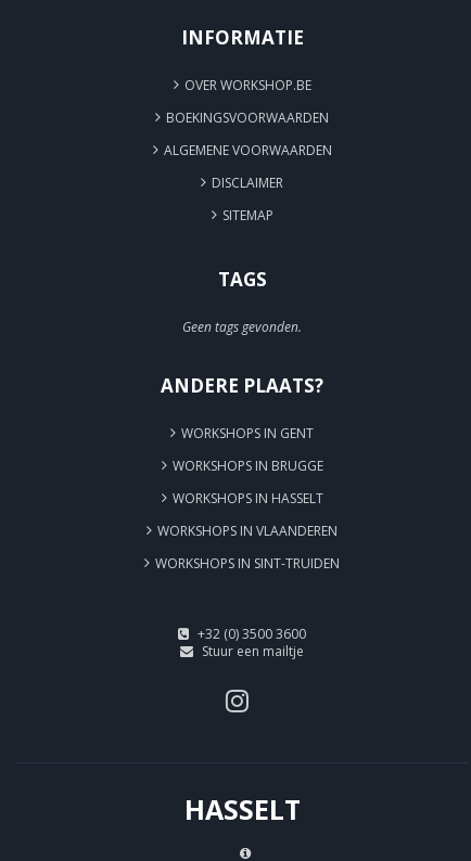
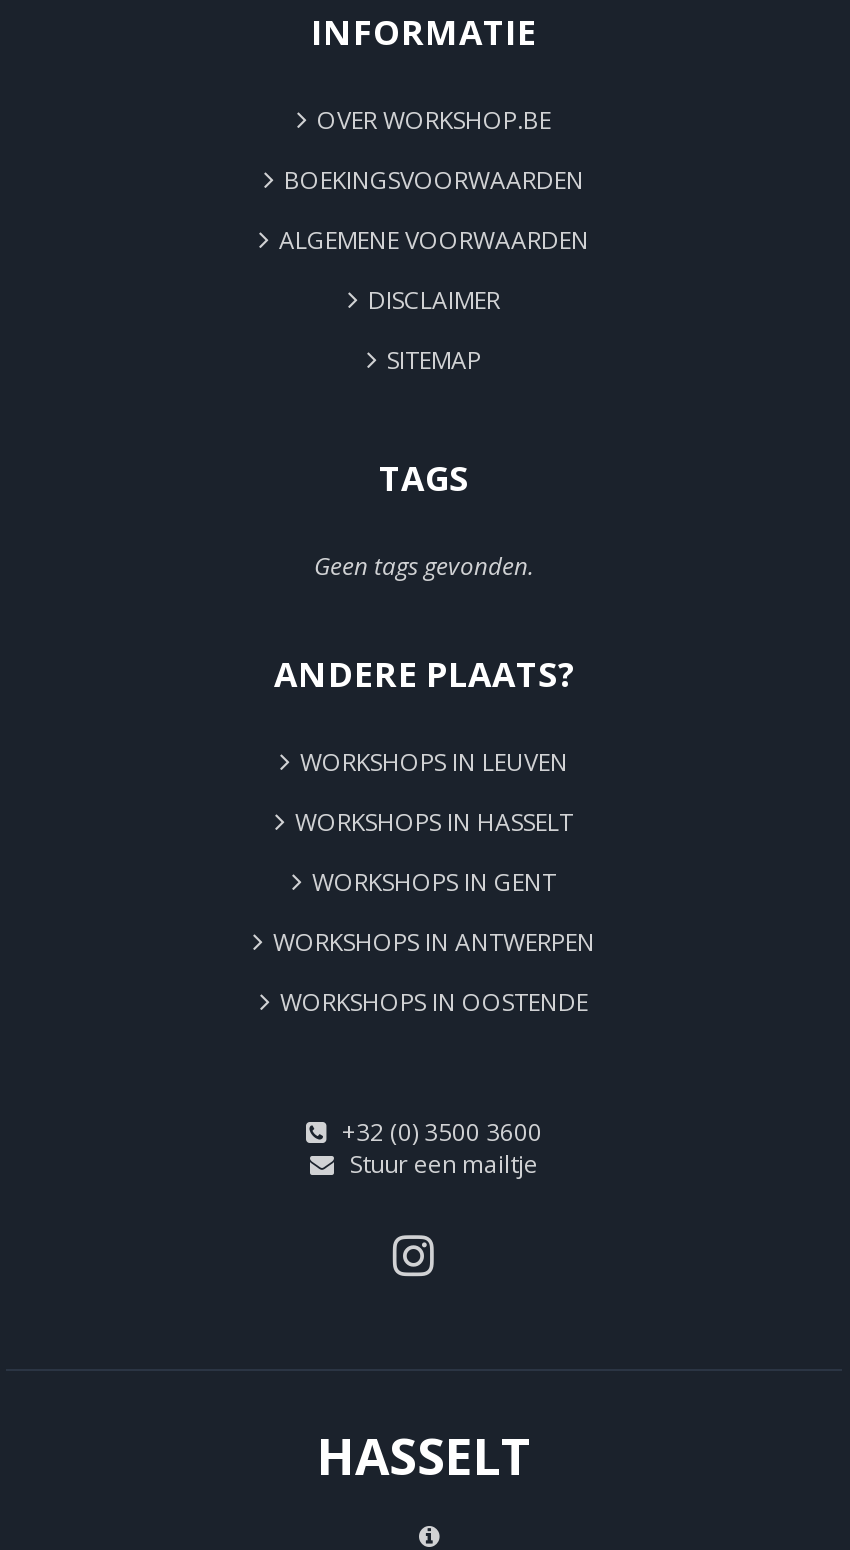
none -> [300,745,568,779] WORKSHOPS IN LEUVEN
moved [181,424,314,442] -> [312,865,556,899]: WORKSHOPS IN GENT
[155,457,340,573] WORKSHOPS IN BRUGGE | WORKSHOPS IN VLAANDEREN | WORKSHOPS IN SINT-TRUIDEN -> [273,925,595,1019] WORKSHOPS IN ANTWERPEN | WORKSHOPS IN OOSTENDE
moved [172,489,323,507] -> [295,805,573,839]: WORKSHOPS IN HASSELT

